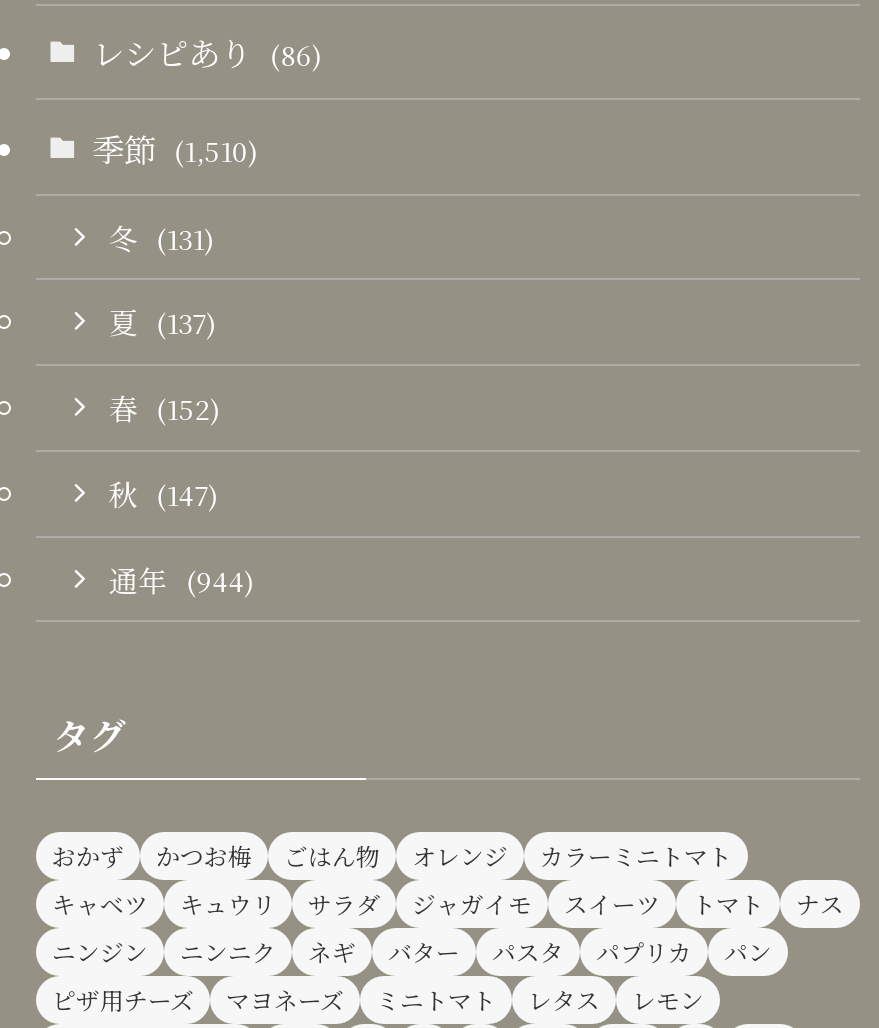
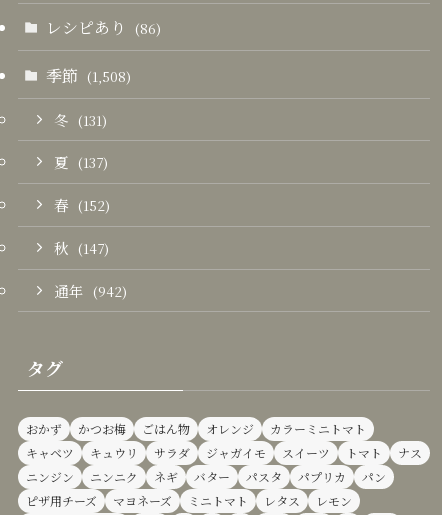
[92,123,258,171] 季節 (1,510) -> [46,63,131,87] 季節 (1,508)
[108,557,254,599] 通年 (944) -> [54,279,127,300] 通年 (942)

